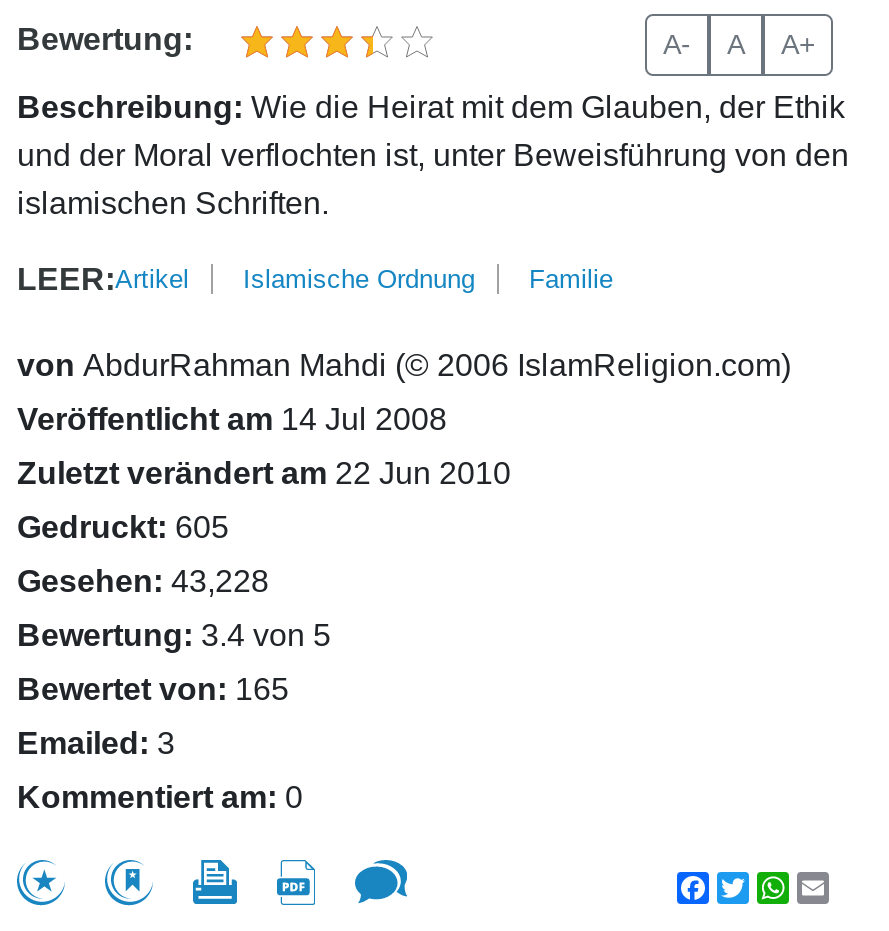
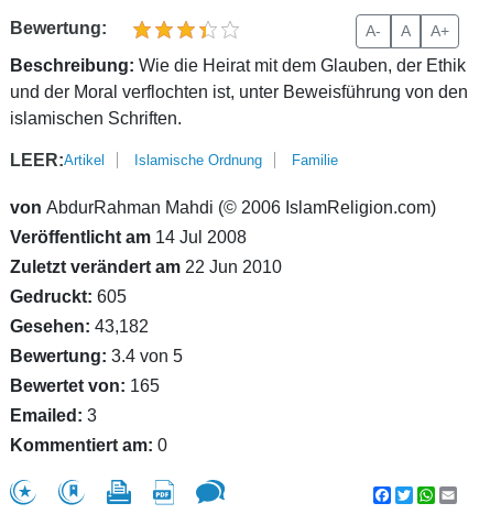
[17,565,269,599] Gesehen: 43,228 -> [10,317,149,336] Gesehen: 43,182

